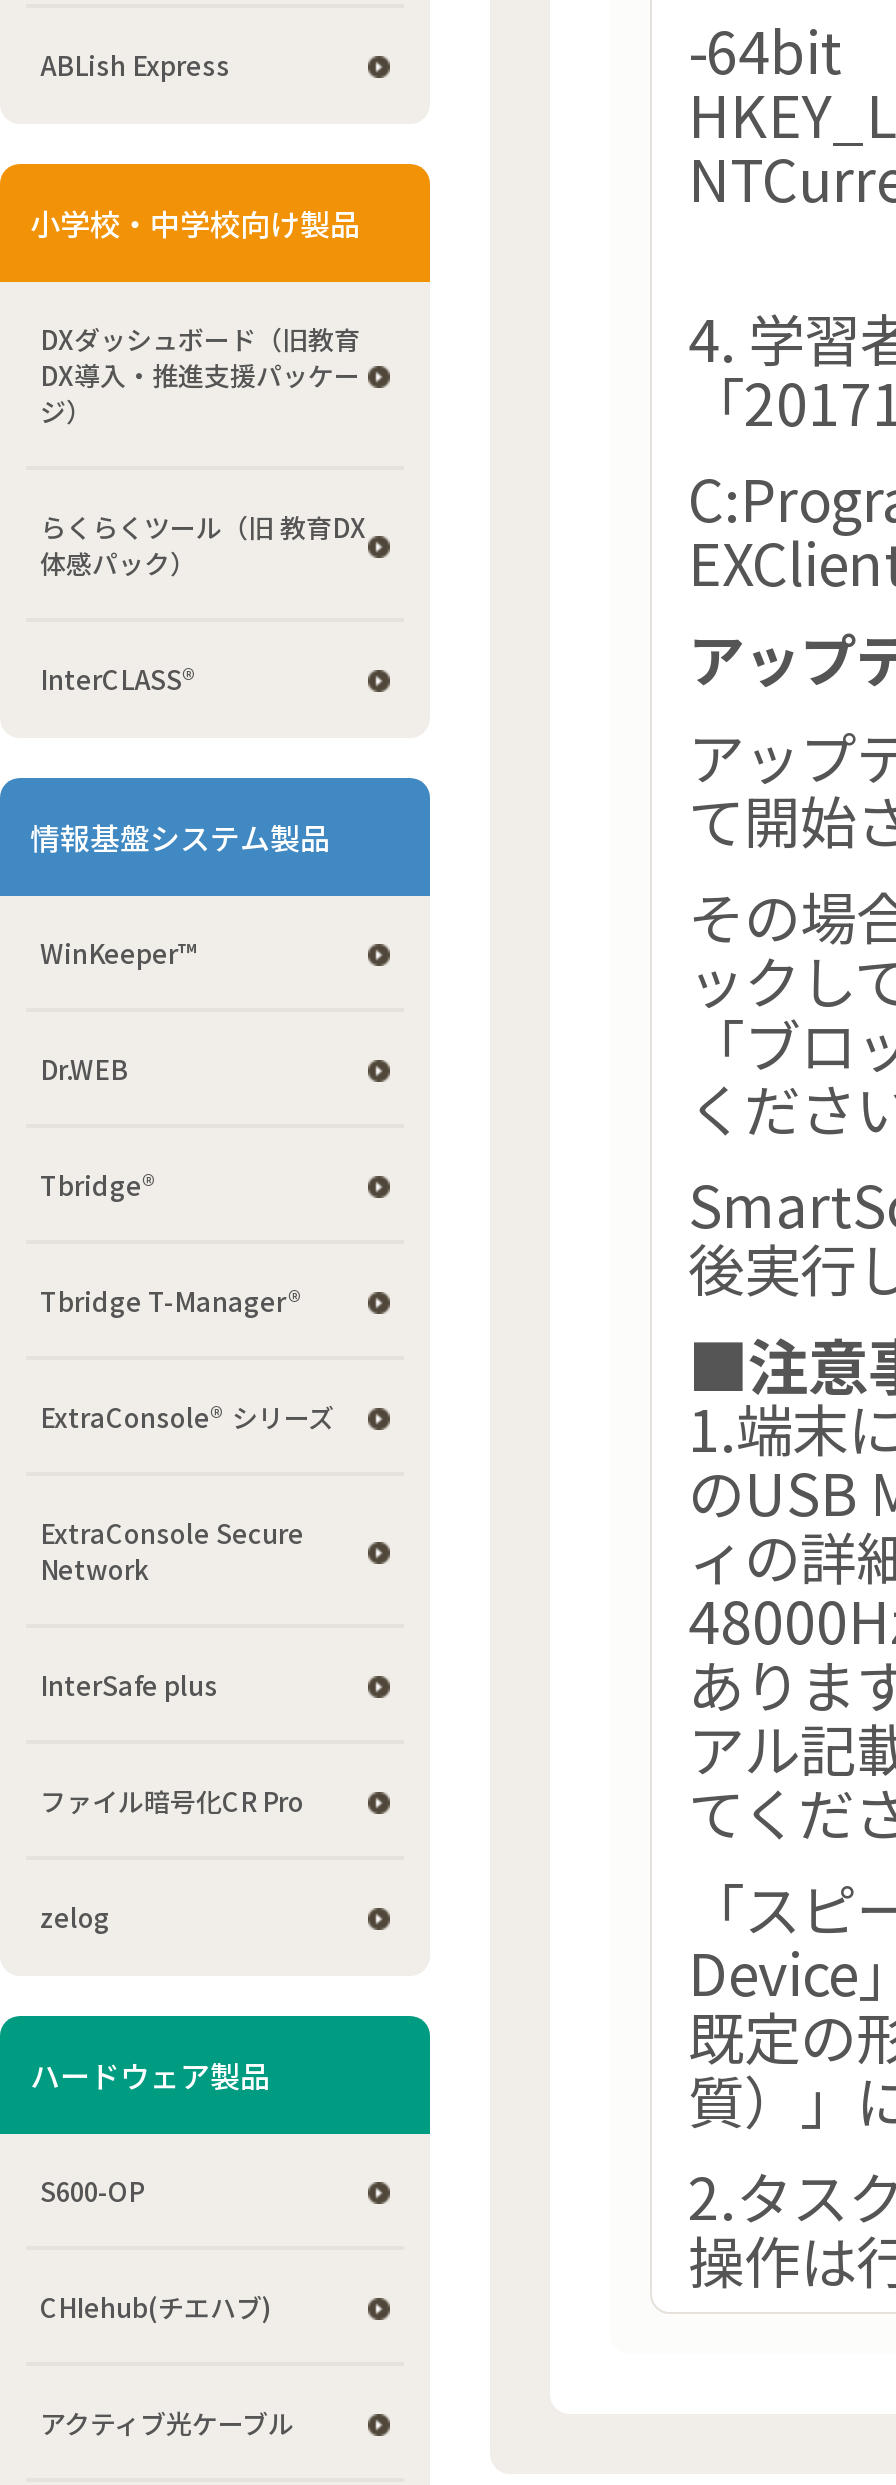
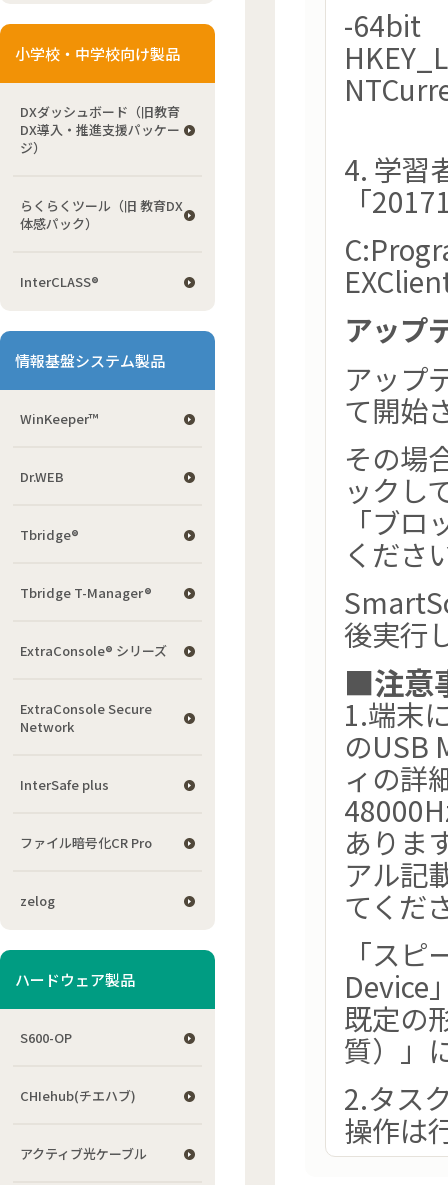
[40,46,230,84] ABLish Express -> none

